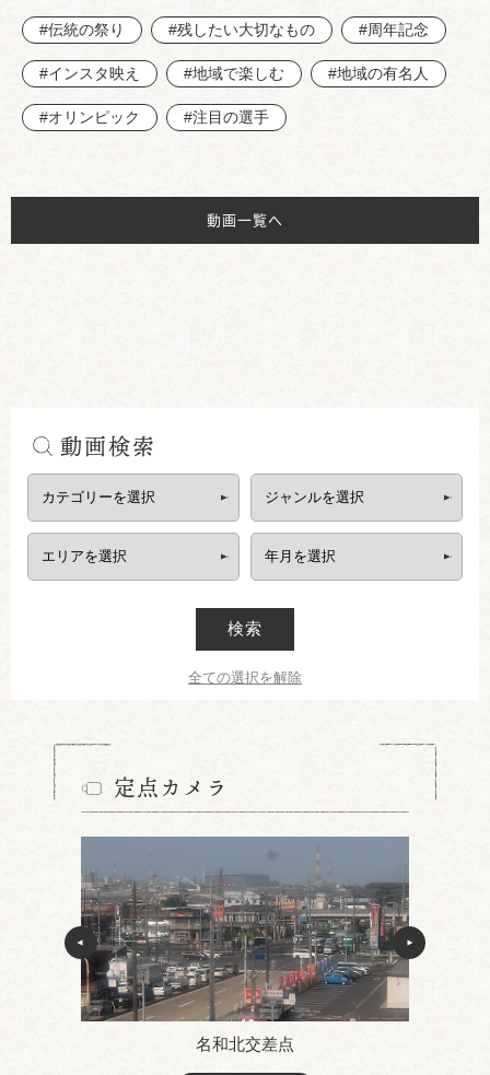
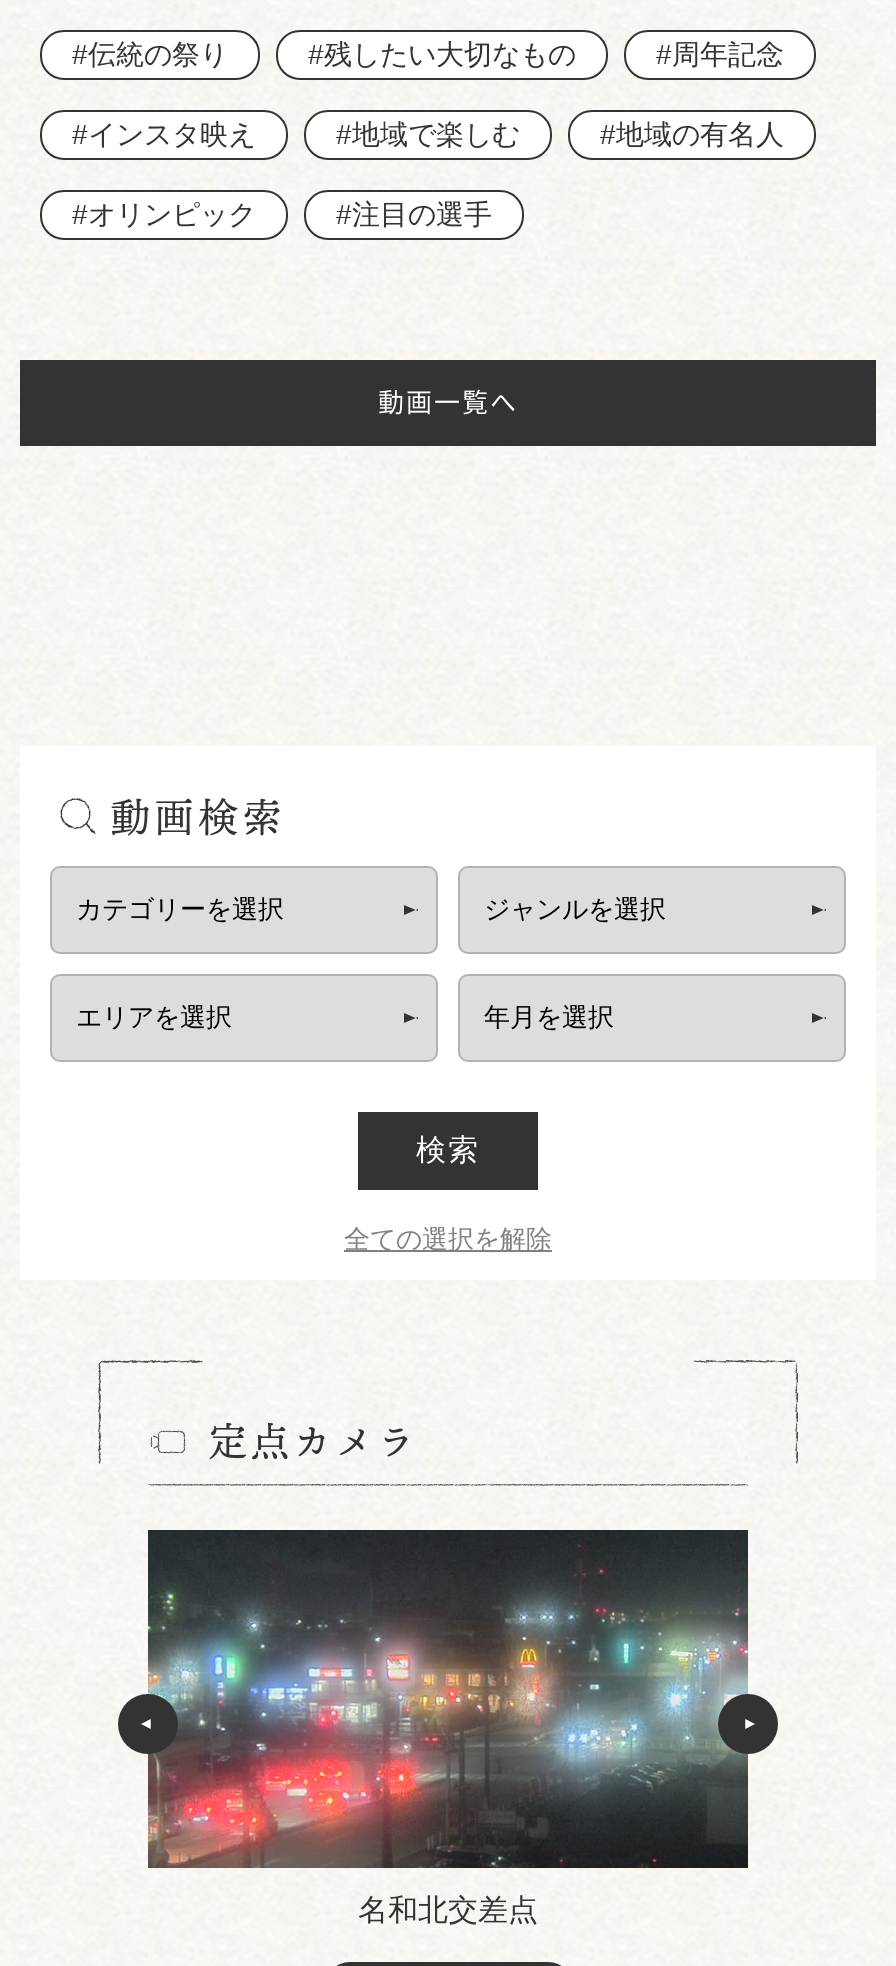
[80,836,410,1023] [image] -> [148,1530,750,1870] [image]

